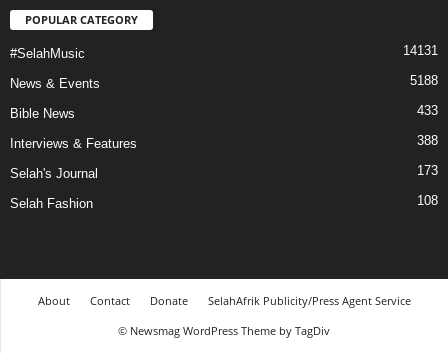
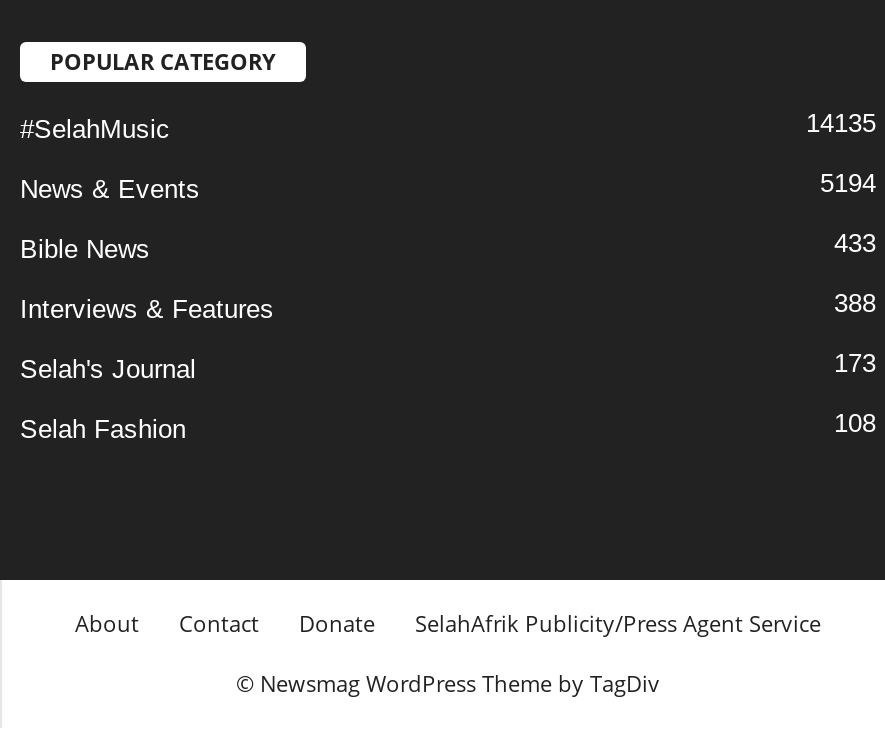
[403,43,438,58] 14131 -> [806,109,876,139] 14135
[410,73,438,88] 5188 -> [820,169,876,199] 5194

